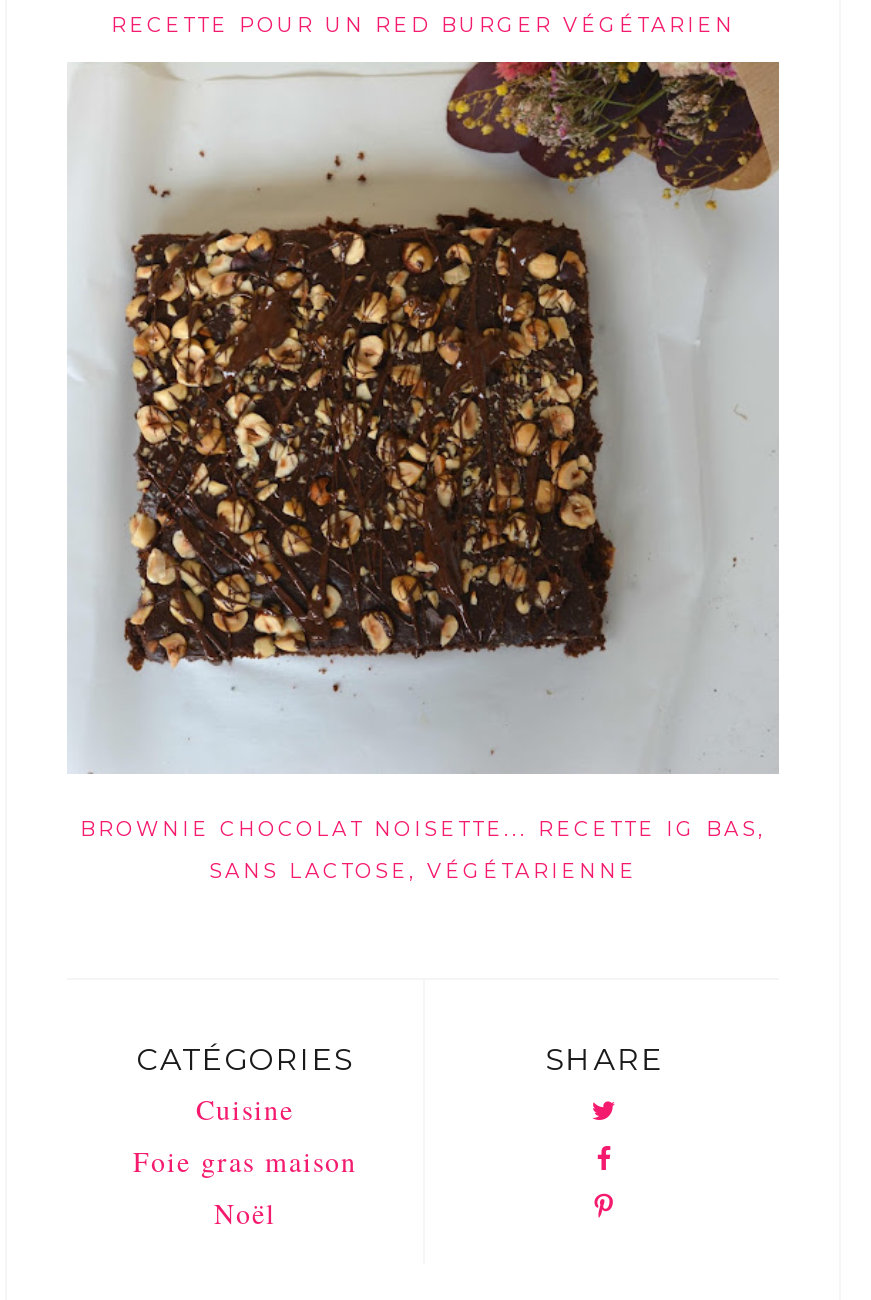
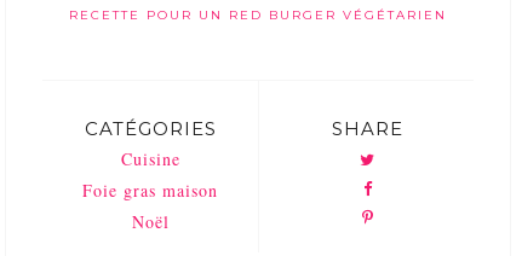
[67,60,781,884] [image] | BROWNIE CHOCOLAT NOISETTE... RECETTE IG BAS, | SANS LACTOSE, VÉGÉTARIENNE -> none

